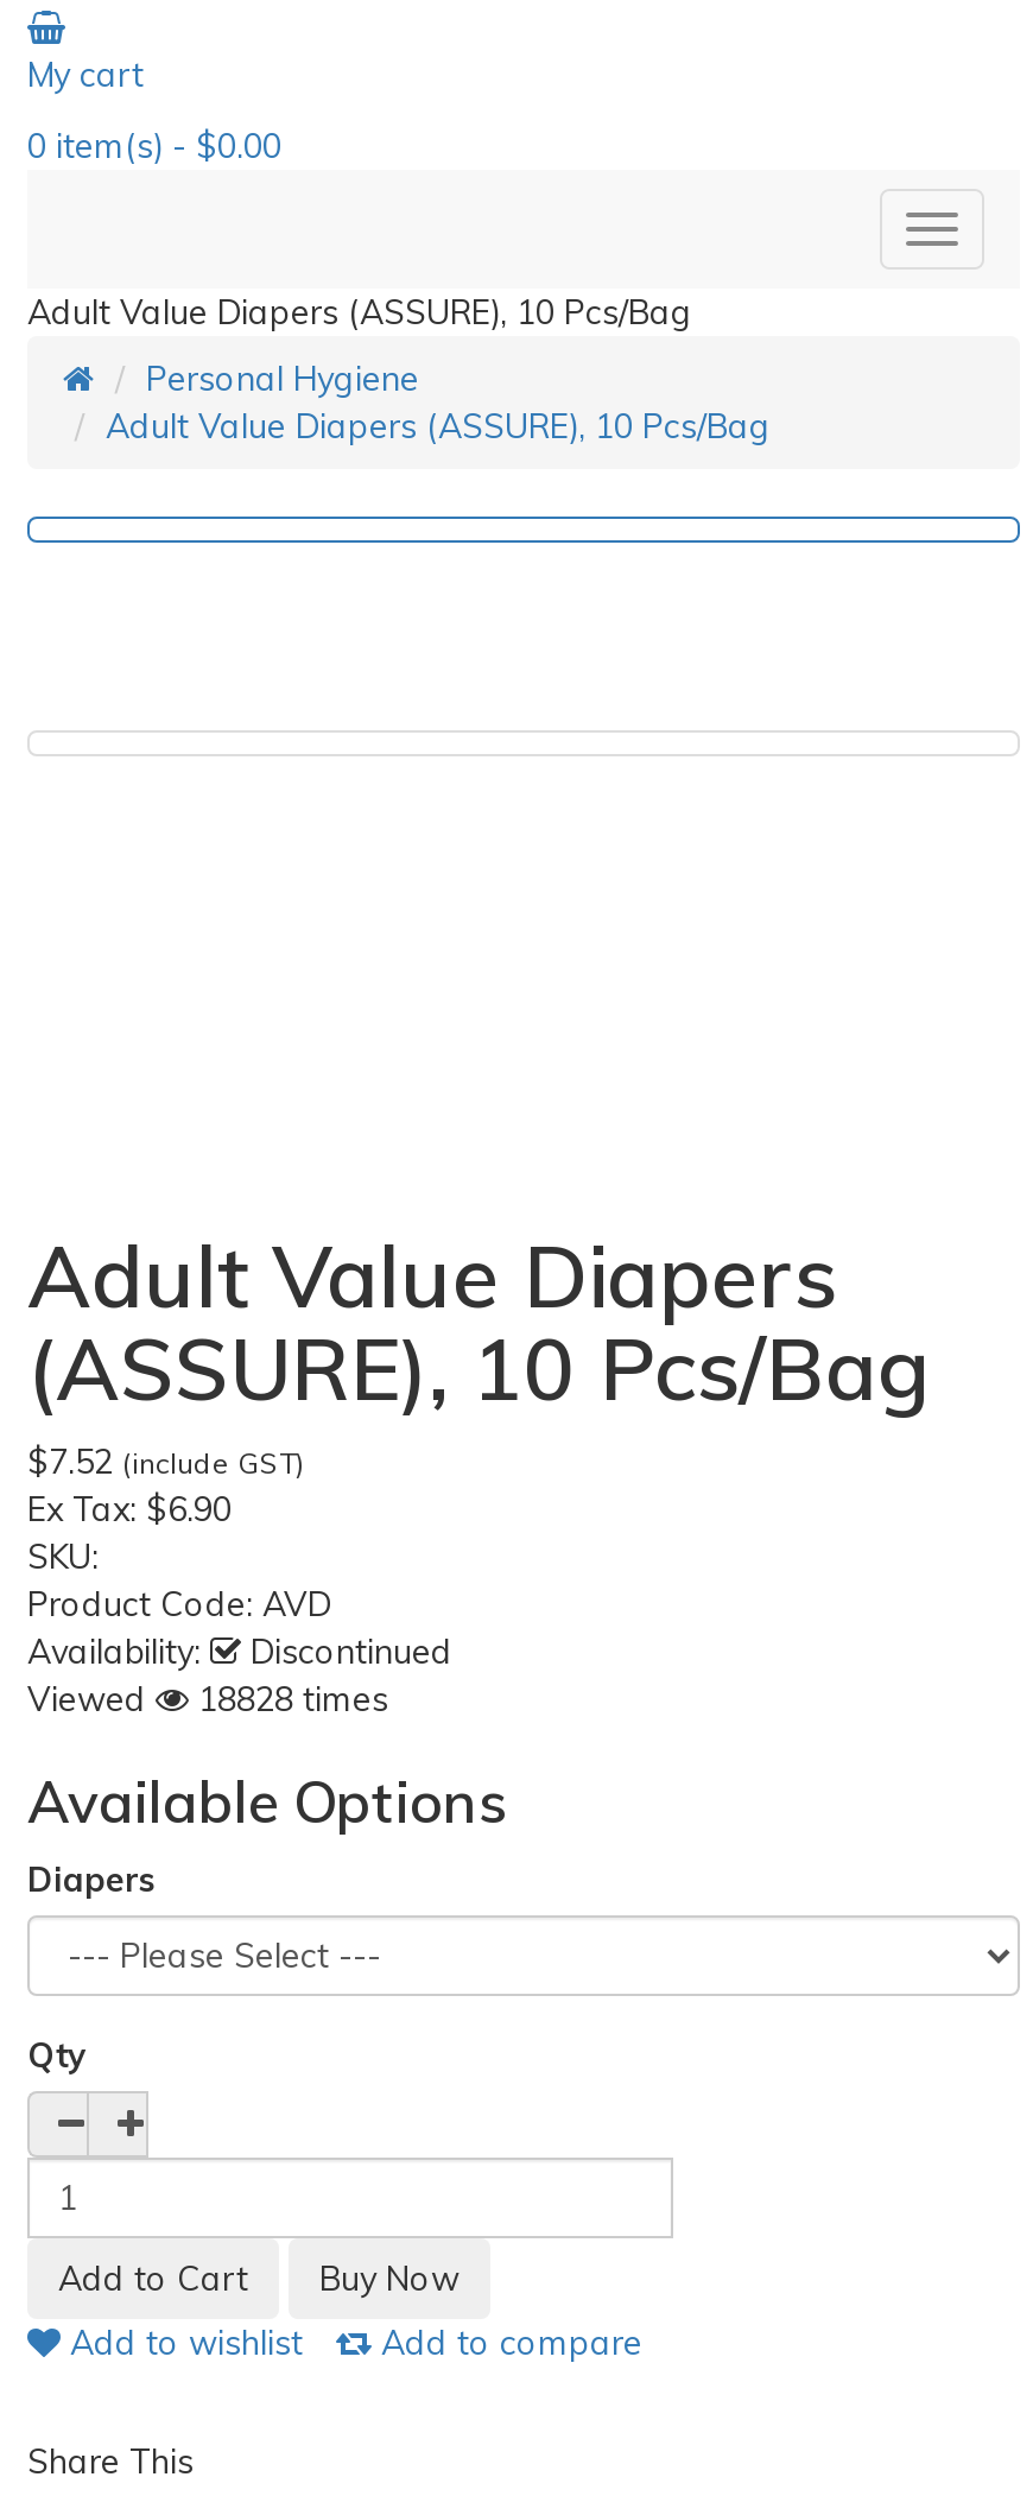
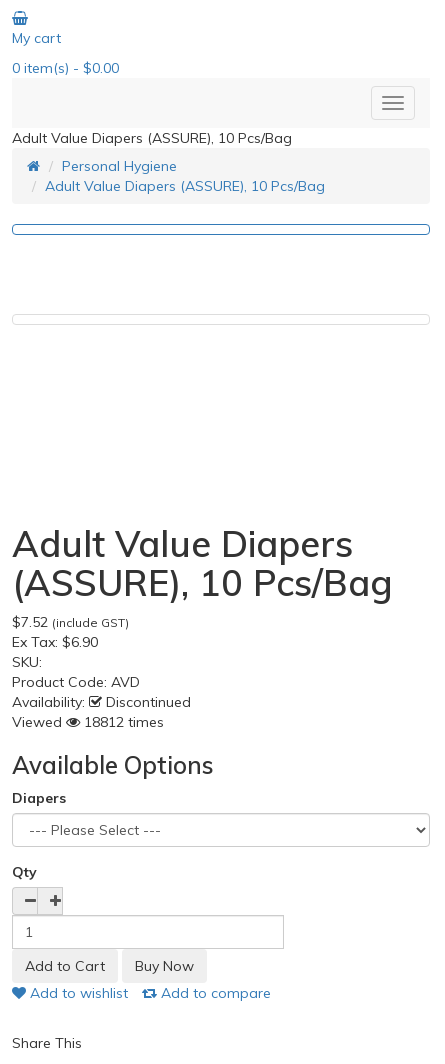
[27,1678,388,1721] Viewed 18828 times -> [12,713,164,731] Viewed 18812 times

